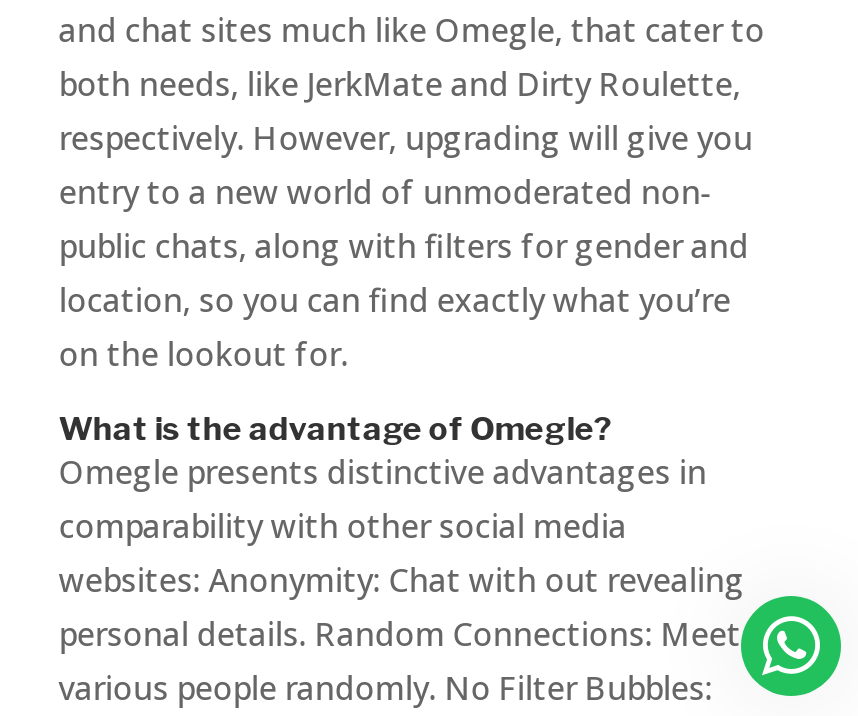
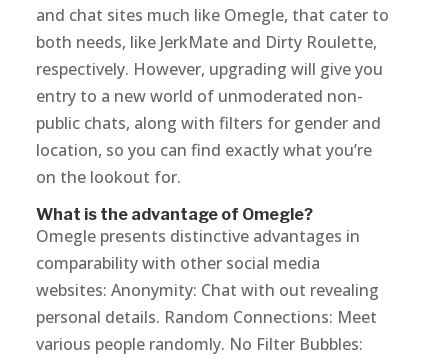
[741,594,843,698] [image] -> none

